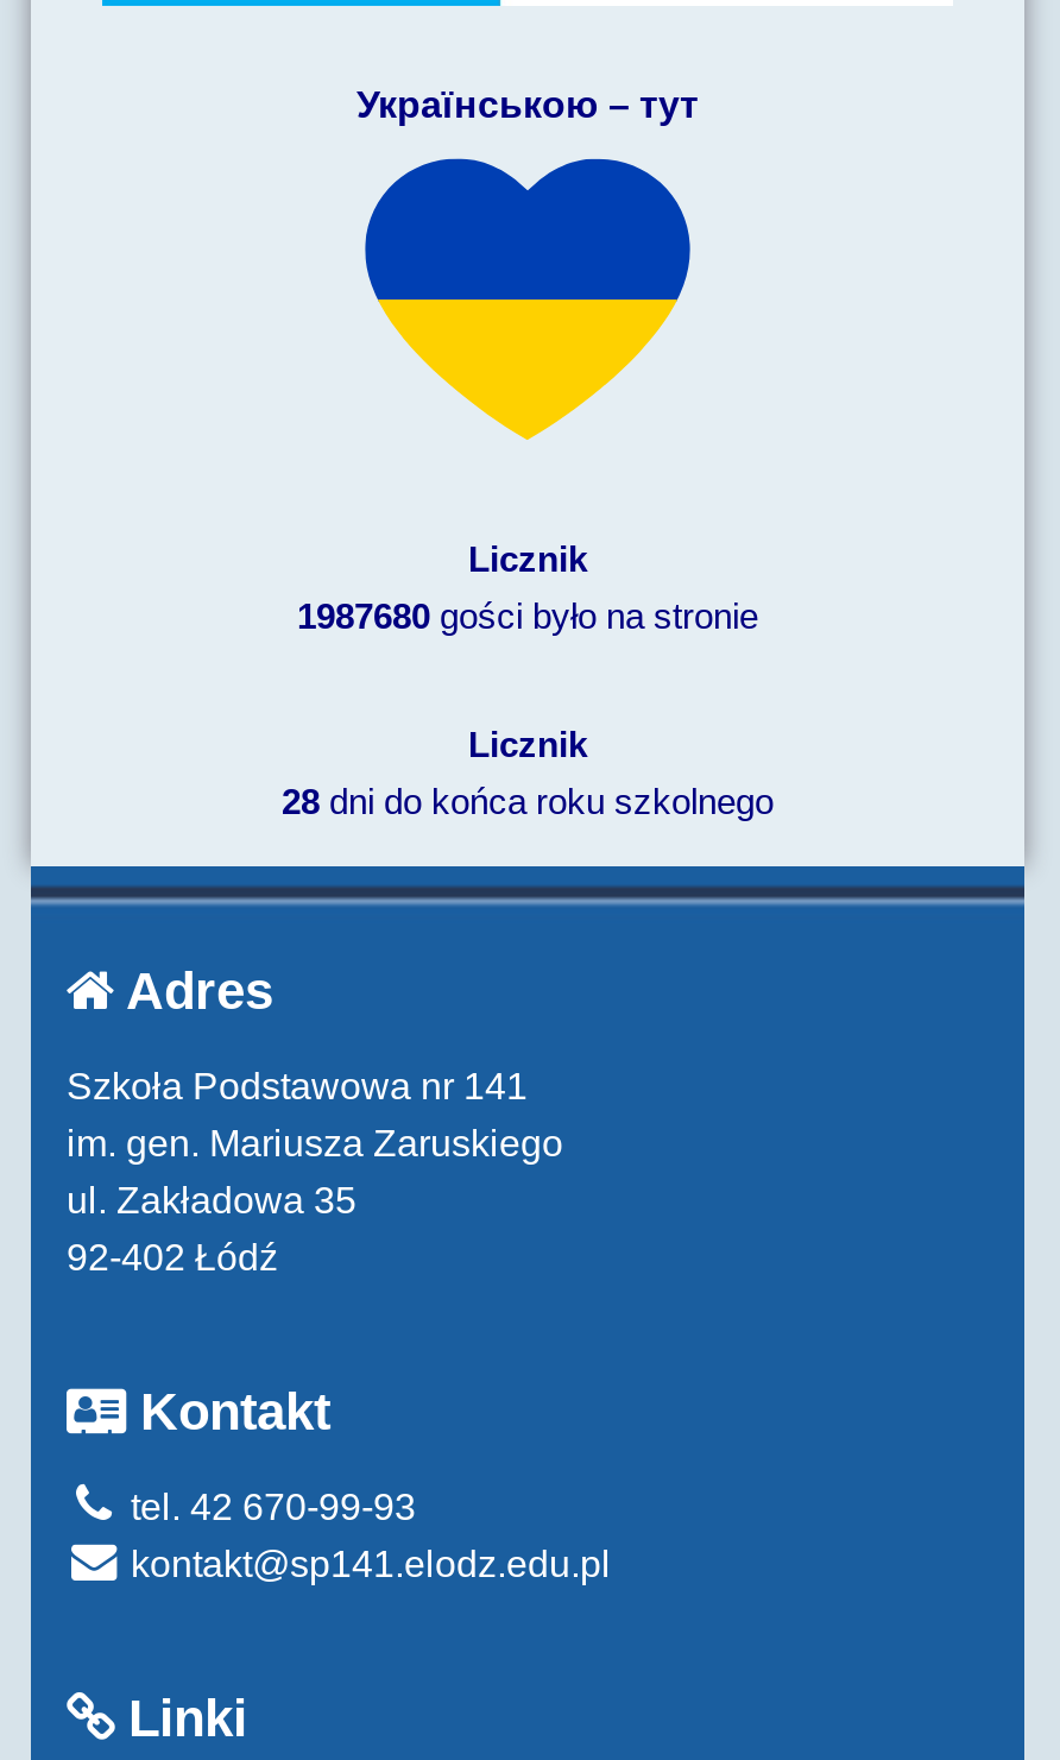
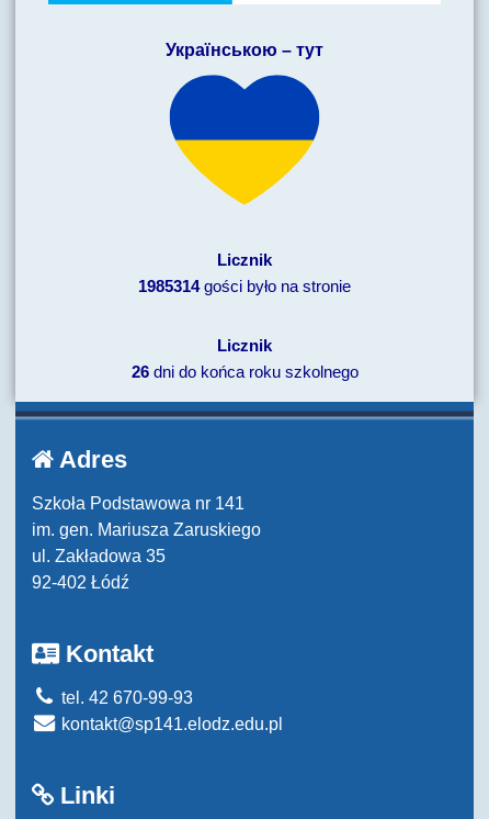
[297,594,758,635] 1987680 gości było na stronie -> [138,276,351,295] 1985314 gości było na stronie
[282,780,774,820] 28 dni do końca roku szkolnego -> [131,362,358,381] 26 dni do końca roku szkolnego

